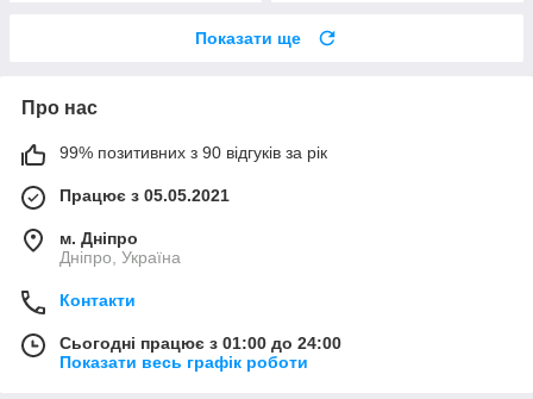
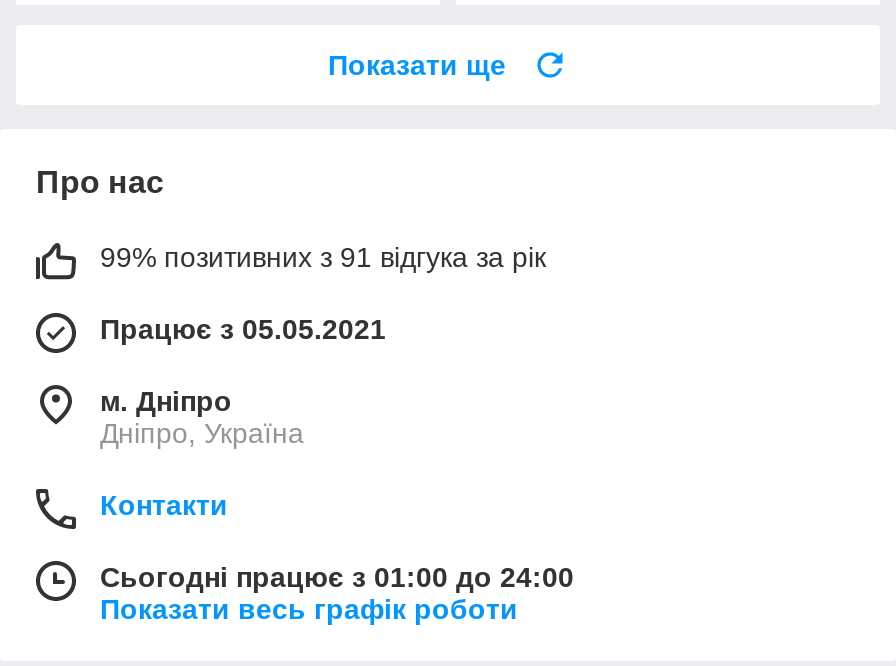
[59,143,327,162] 99% позитивних з 90 відгуків за рік -> [100,241,546,273] 99% позитивних з 91 відгука за рік

